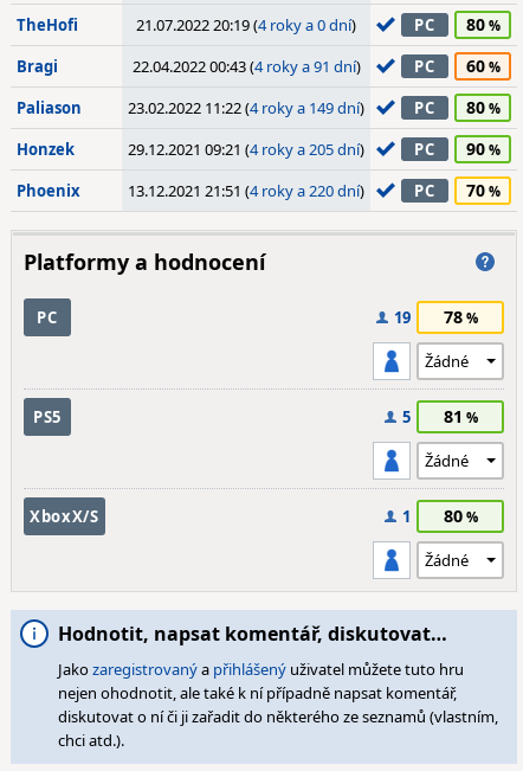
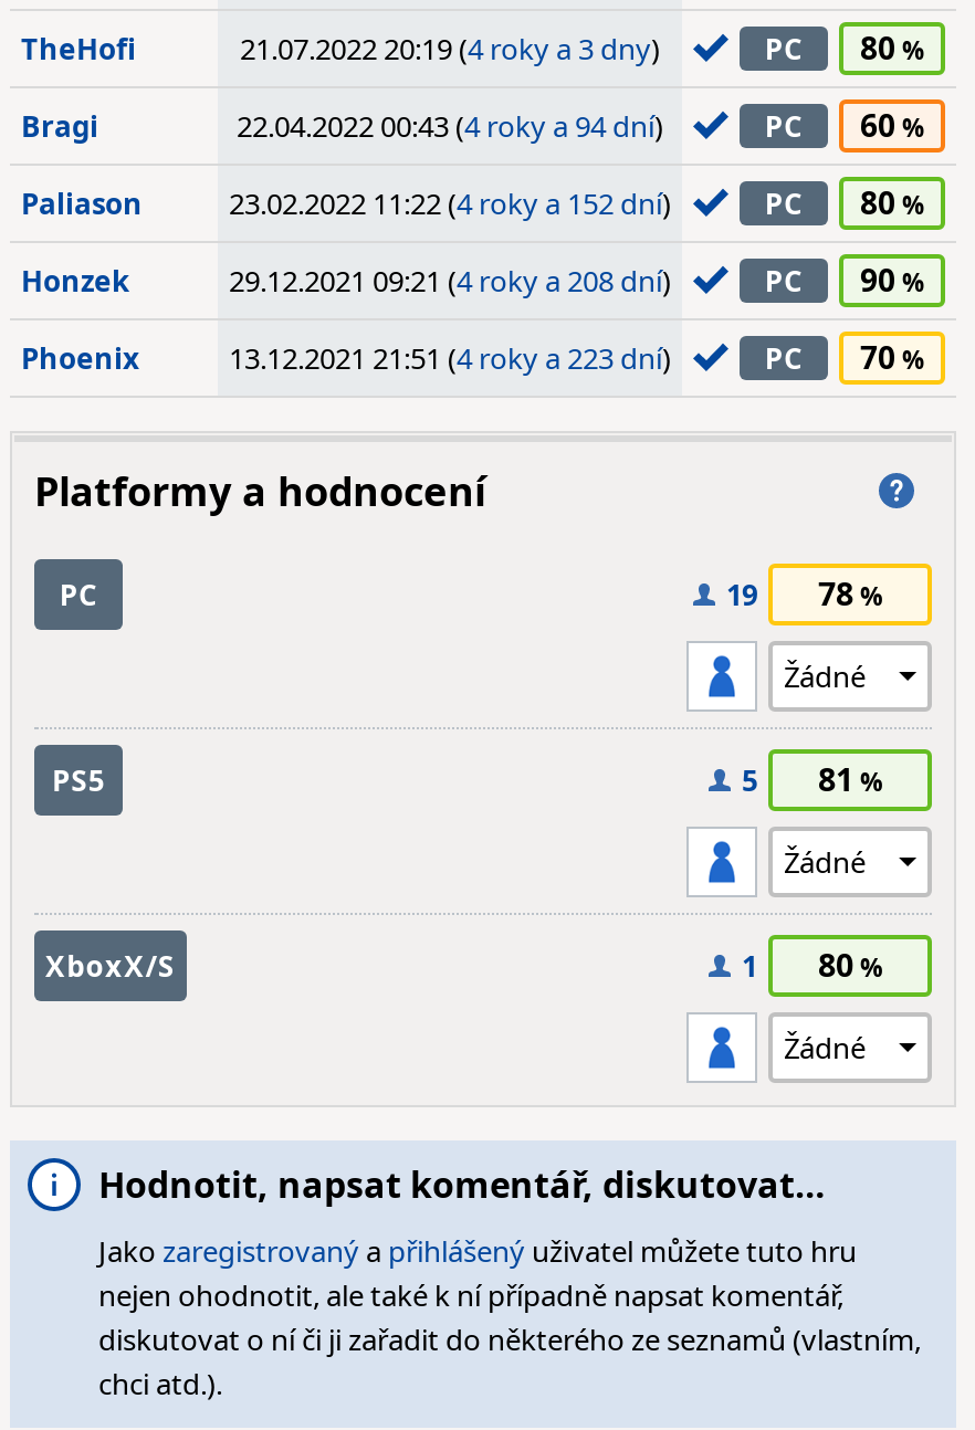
[136,14,356,36] 21.07.2022 20:19 (4 roky a 0 dní) -> [240,29,660,69] 21.07.2022 20:19 (4 roky a 3 dny)
[132,56,360,77] 22.04.2022 00:43 (4 roky a 91 dní) -> [237,106,663,146] 22.04.2022 00:43 (4 roky a 94 dní)
[128,97,364,118] 23.02.2022 11:22 (4 roky a 149 dní) -> [229,183,671,223] 23.02.2022 11:22 (4 roky a 152 dní)
[128,139,364,160] 29.12.2021 09:21 (4 roky a 205 dní) -> [229,261,671,301] 29.12.2021 09:21 (4 roky a 208 dní)
[128,180,364,201] 13.12.2021 21:51 (4 roky a 220 dní) -> [229,338,671,378] 13.12.2021 21:51 (4 roky a 223 dní)

